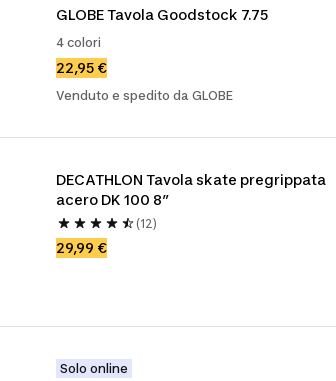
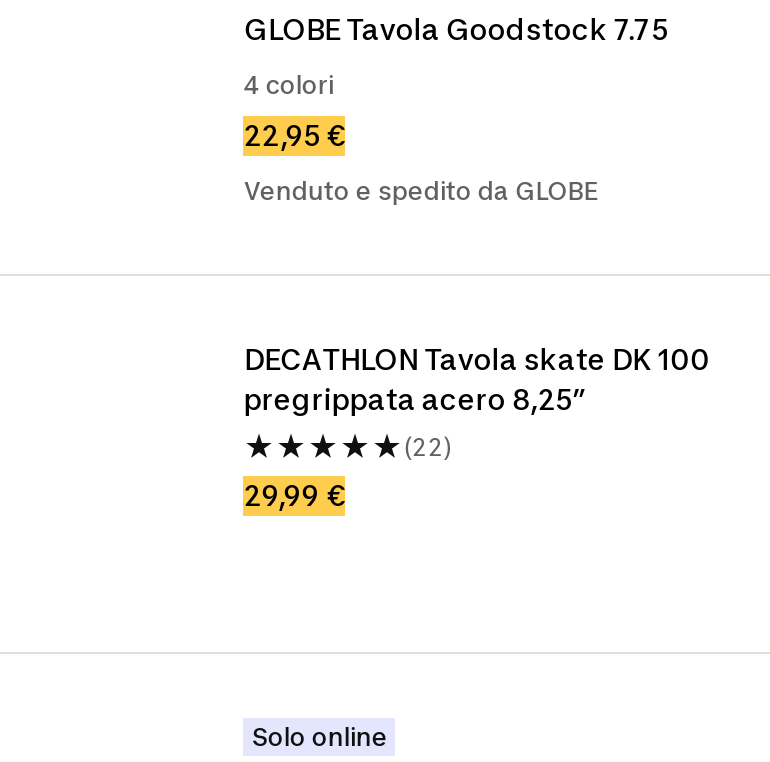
[56,171,326,208] DECATHLON Tavola skate pregrippata | acero DK 100 8” -> [244,342,710,416] DECATHLON Tavola skate DK 100 | pregrippata acero 8,25”
[136,216,157,231] (12) -> [404,432,452,462] (22)

